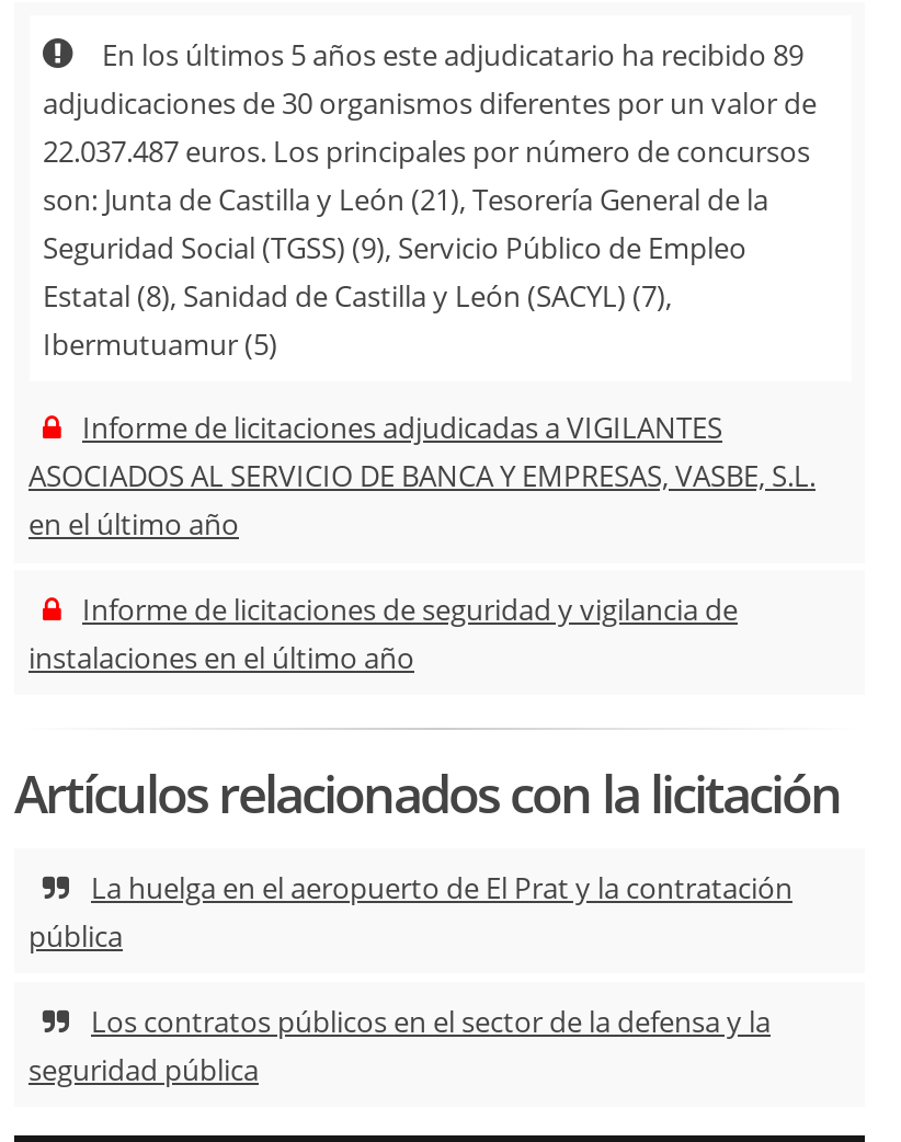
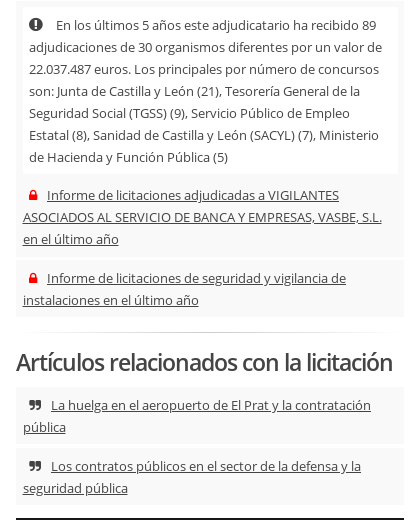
[43,275,672,363] Estatal (8), Sanidad de Castilla y León (SACYL) (7), | Ibermutuamur (5) -> [29,125,379,165] Estatal (8), Sanidad de Castilla y León (SACYL) (7), Ministerio | de Hacienda y Función Pública (5)

